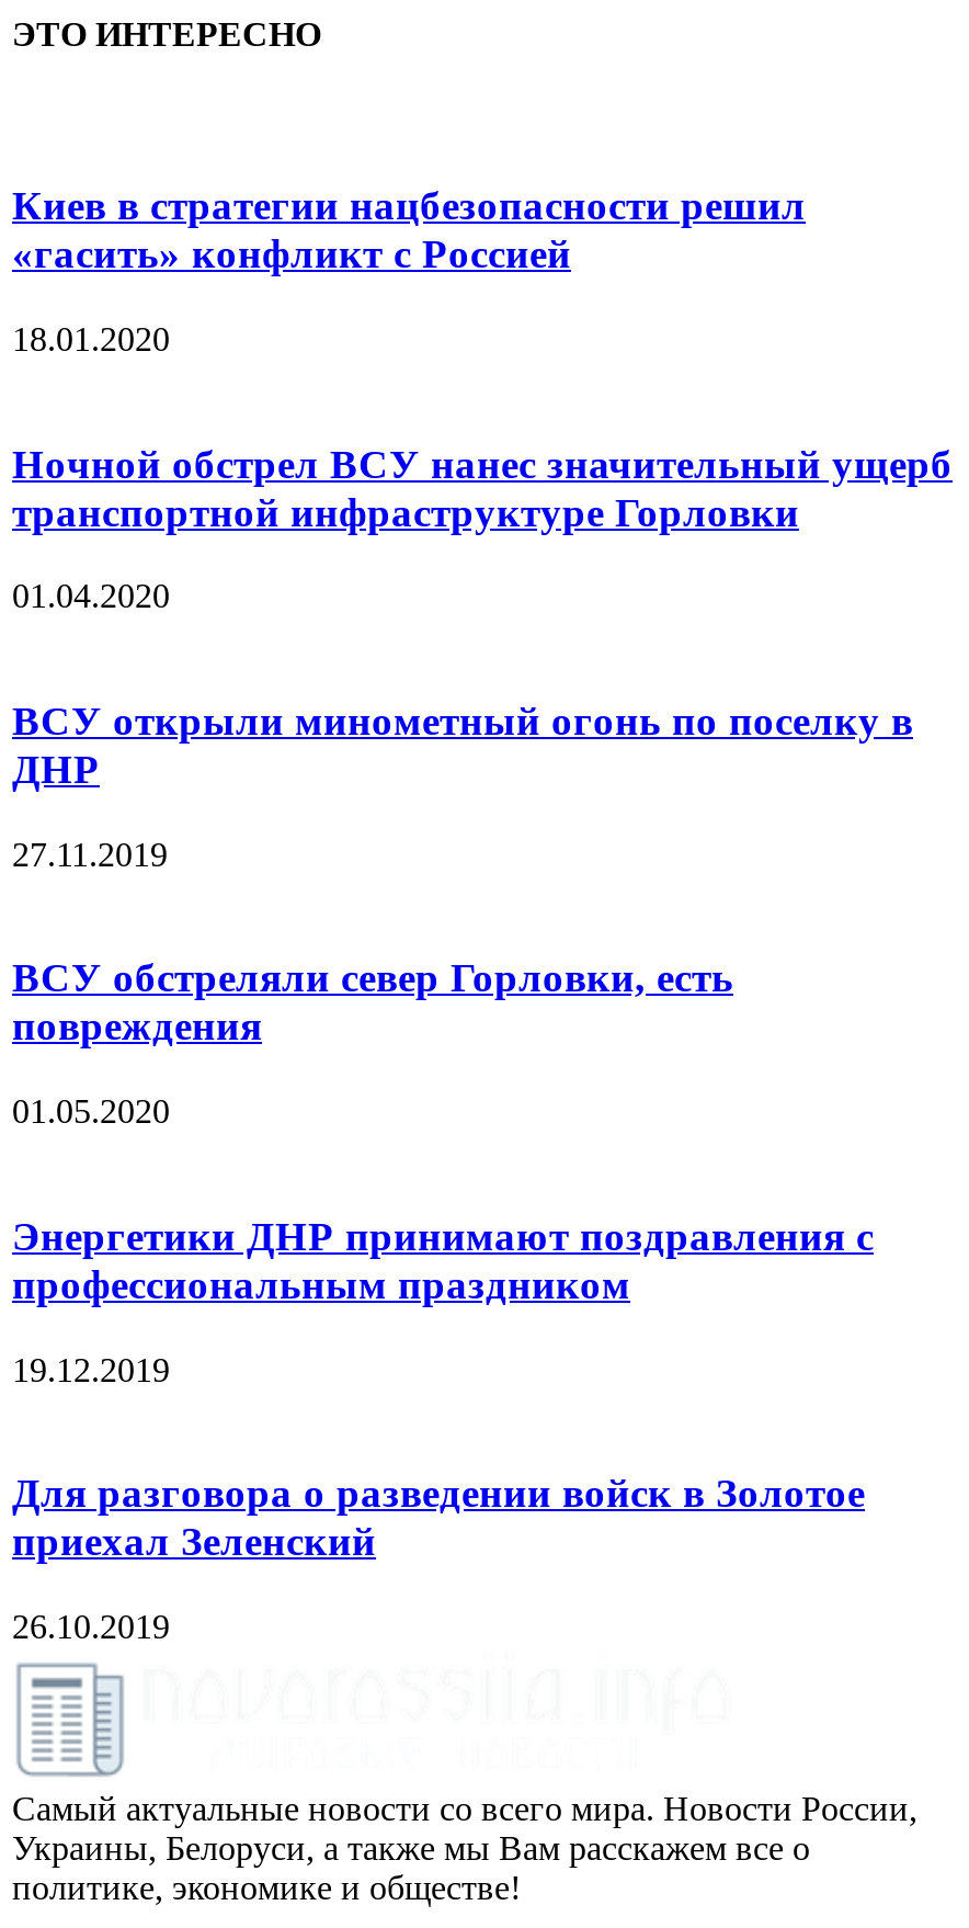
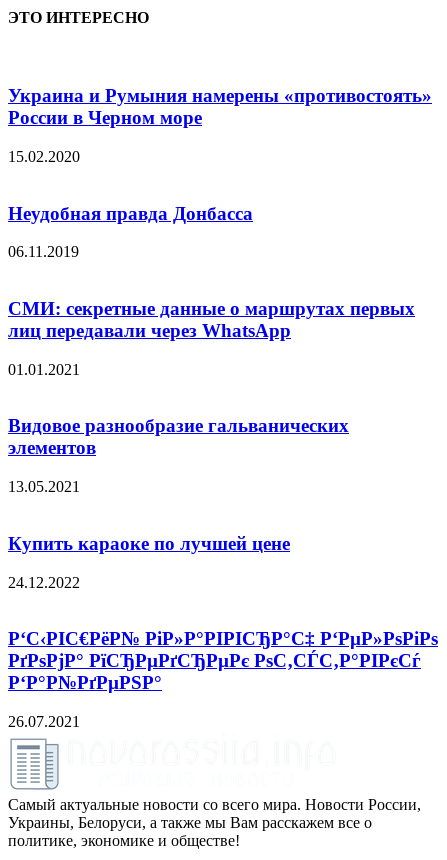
[12,182,806,277] Киев в стратегии нацбезопасности решил | «гасить» конфликт с Россией -> [8,85,432,128] Украина и Румыния намерены «противостоять» | России в Черном море
[12,320,170,357] 18.01.2020 -> [8,148,80,165] 15.02.2020
[12,440,953,534] Ночной обстрел ВСУ нанес значительный ущерб | транспортной инфраструктуре Горловки -> [8,202,253,223] Неудобная правда Донбасса
[12,577,170,615] 01.04.2020 -> [8,243,79,260] 06.11.2019
[12,697,913,792] ВСУ открыли минометный огонь по поселку в | ДНР -> [8,298,415,341] СМИ: секретные данные о маршрутах первых | лиц передавали через WhatsApp
[12,835,168,872] 27.11.2019 -> [8,361,80,378] 01.01.2021
[12,955,733,1049] ВСУ обстреляли север Горловки, есть | повреждения -> [8,415,349,458] Видовое разнообразие гальванических | элементов
[12,1093,170,1130] 01.05.2020 -> [8,478,80,495] 13.05.2021
[12,1213,874,1307] Энергетики ДНР принимают поздравления с | профессиональным праздником -> [8,533,290,554] Купить караоке по лучшей цене
[12,1350,170,1387] 19.12.2019 -> [8,573,80,590] 24.12.2022
[12,1470,865,1564] Для разговора о разведении войск в Золотое | приехал Зеленский -> [8,628,438,693] Р‘С‹РІС€РёР№ РіР»Р°РІРІСЂР°С‡ Р‘РµР»РѕРіРѕ | РґРѕРјР° РїСЂРµРґСЂРµРє РѕС‚СЃС‚Р°РІРєСѓ | Р‘Р°Р№РґРµРЅР°
[12,1608,170,1645] 26.10.2019 -> [8,713,80,730] 26.07.2021

